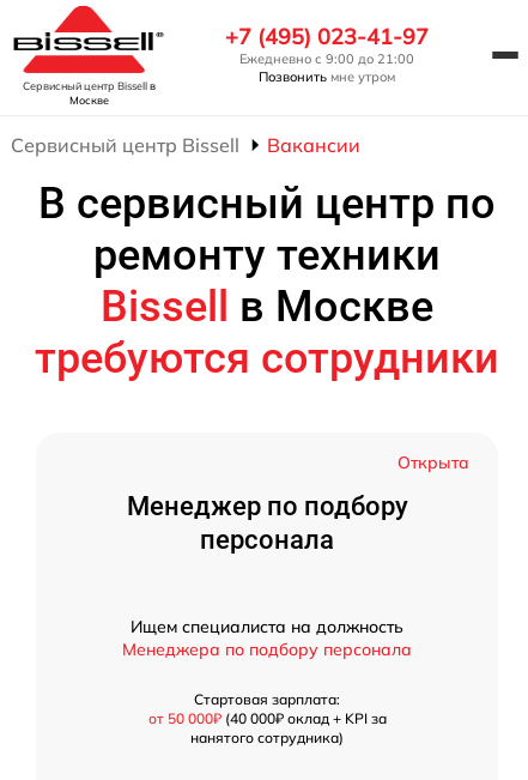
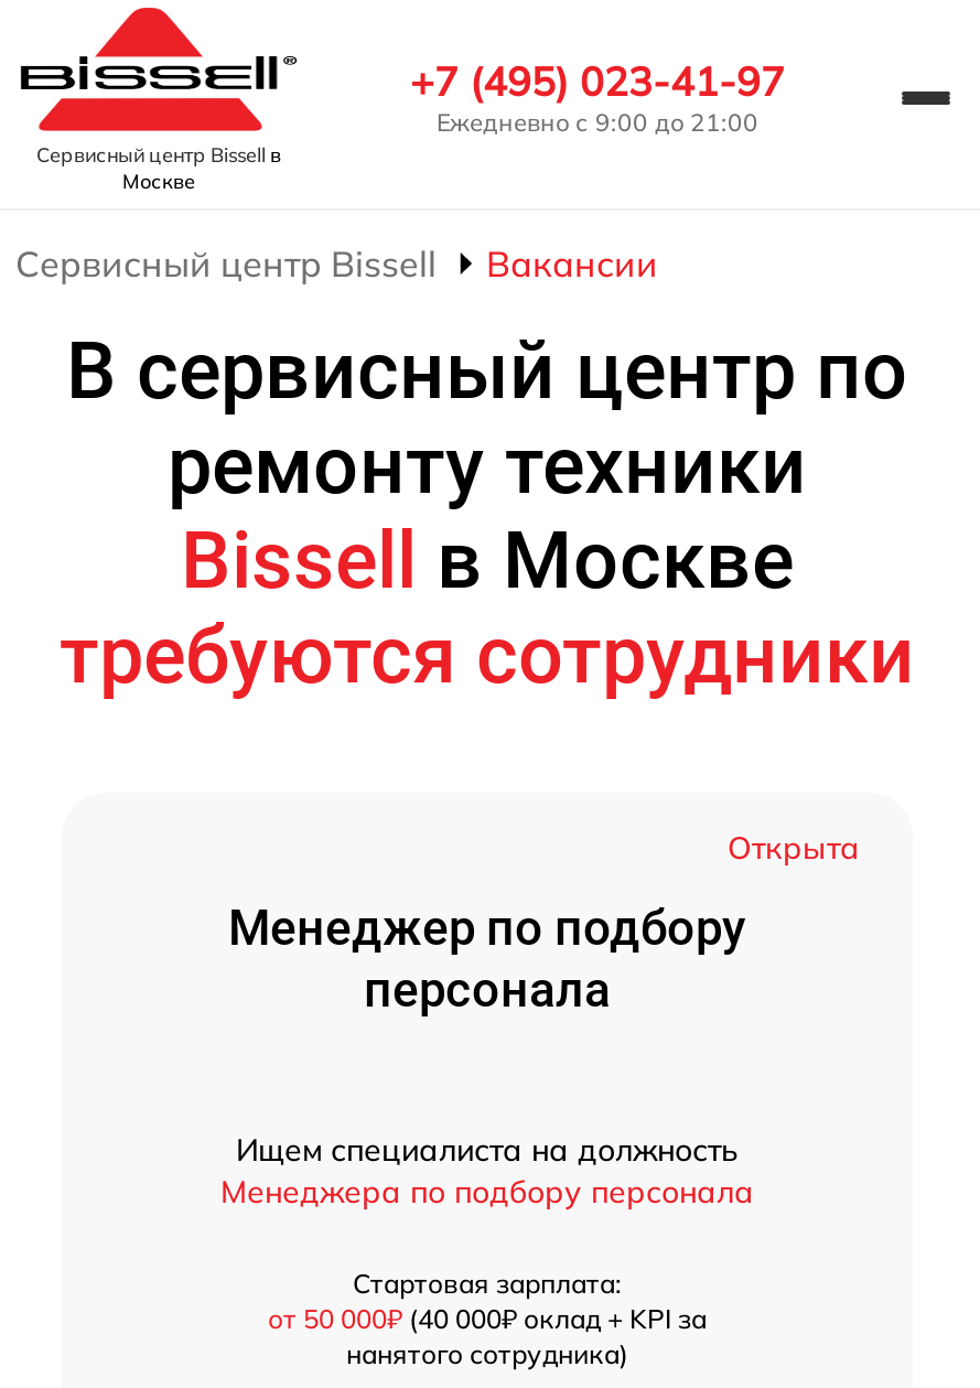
[259,68,395,85] Позвонить мне утром -> none

